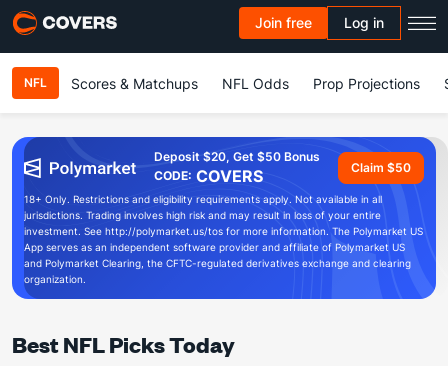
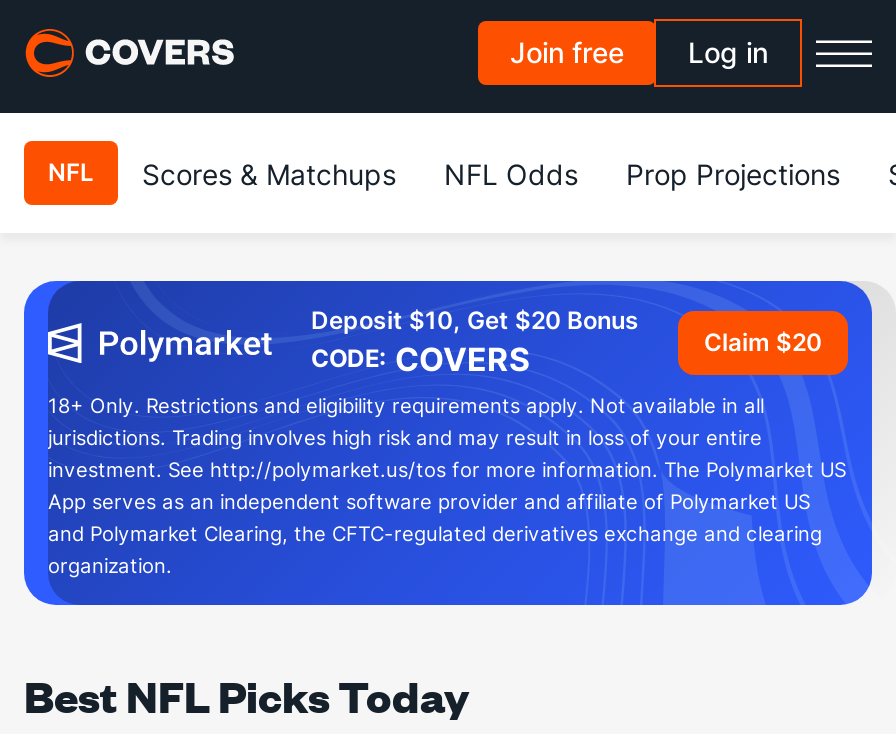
[154,149,320,164] Deposit $20, Get $50 Bonus -> [311,305,639,335] Deposit $10, Get $20 Bonus
[351,160,411,175] Claim $50 -> [704,327,822,357] Claim $20

